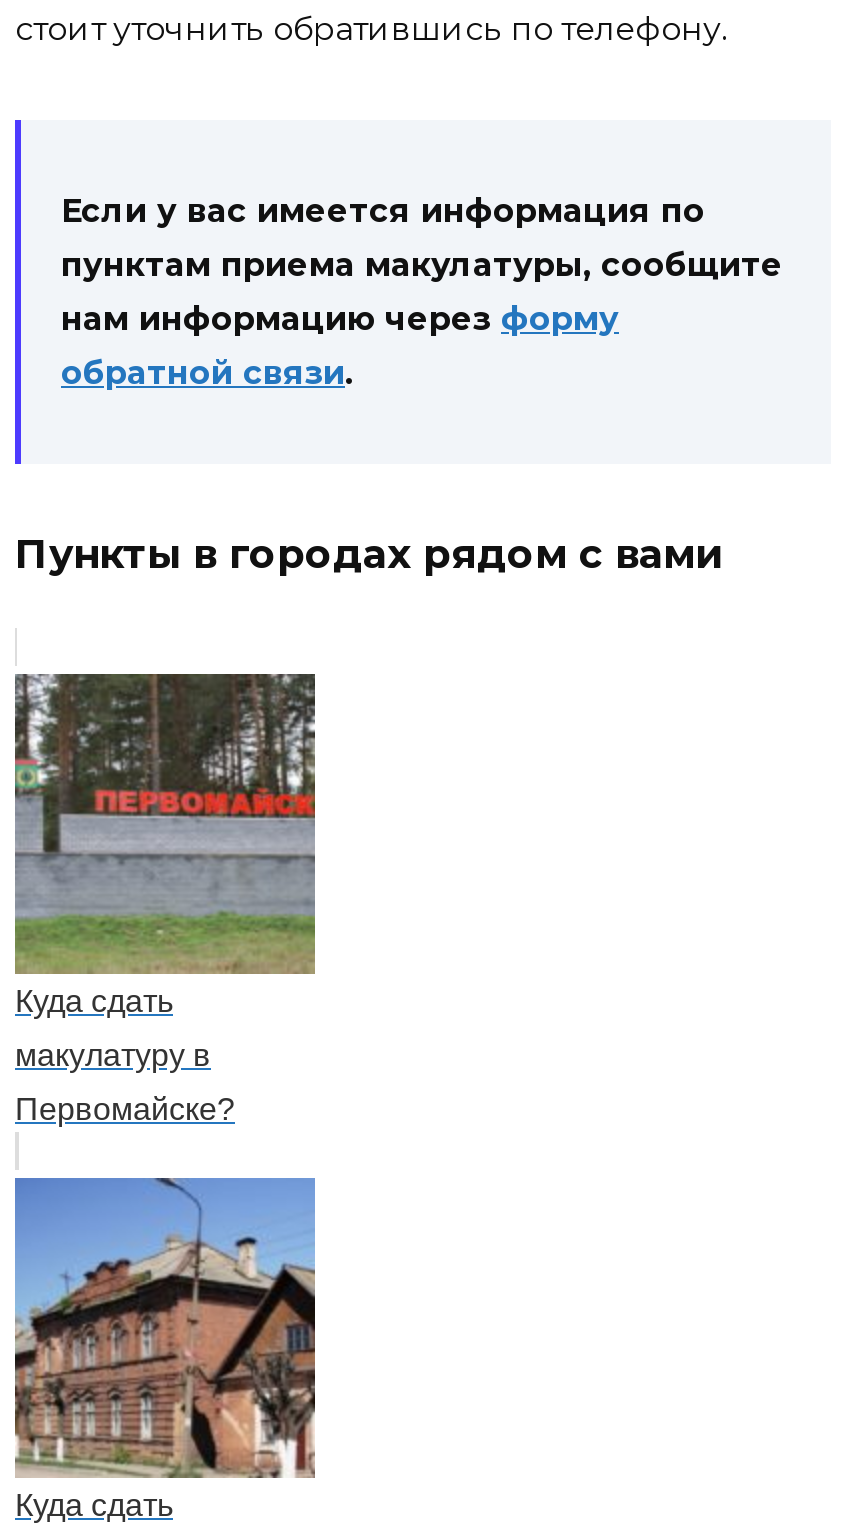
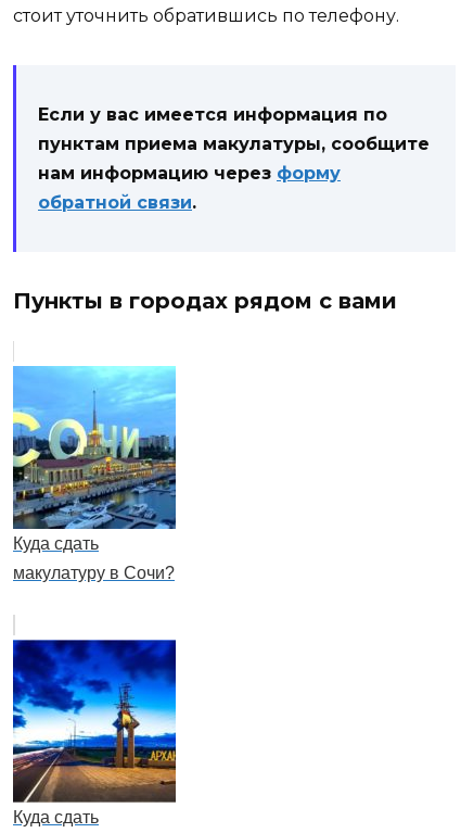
[13,672,317,1126] [image] | макулатуру в | Первомайске? -> [12,365,177,582] [image] | макулатуру в Сочи?
[13,1176,317,1478] [image] -> [12,639,177,804] [image]

